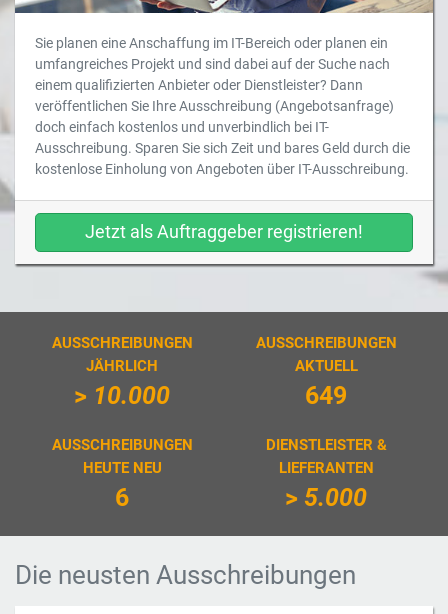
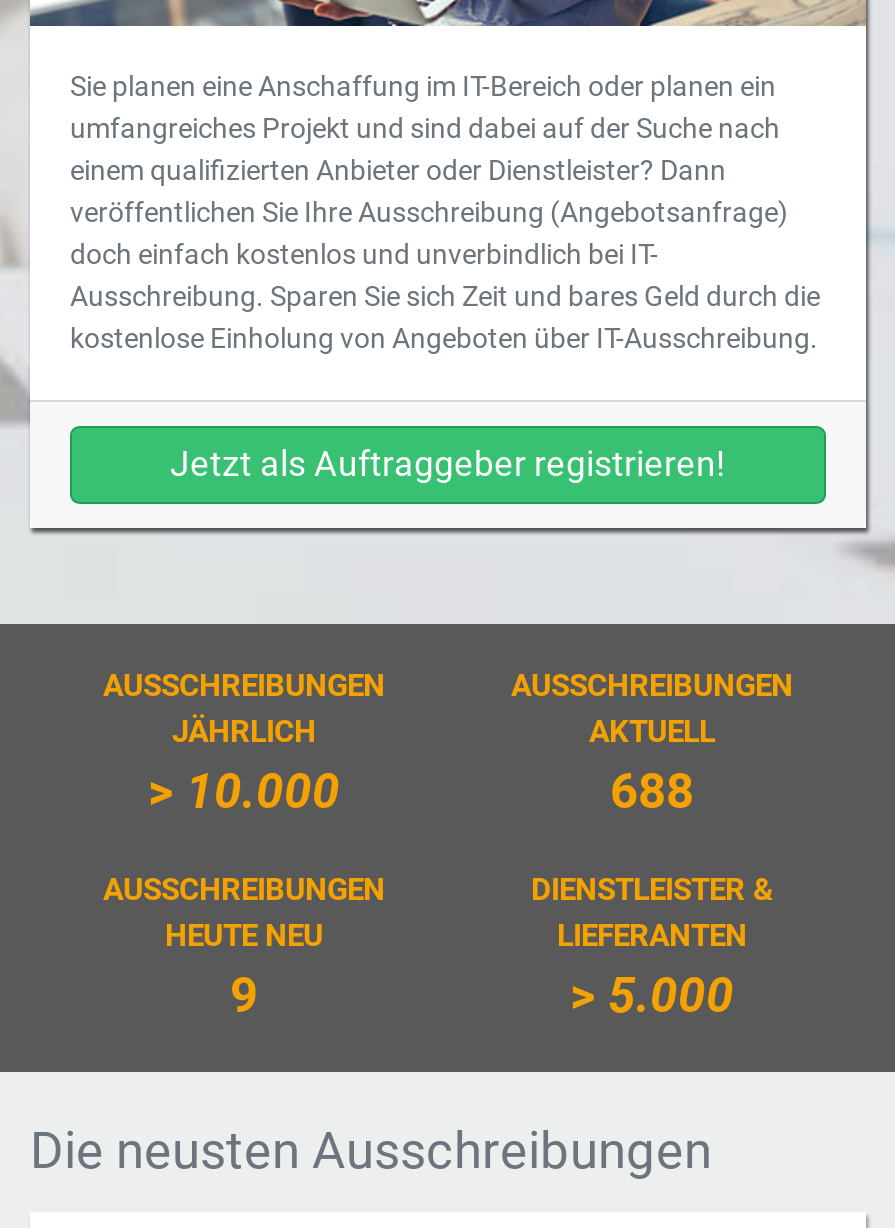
[305,381,347,410] 649 -> [610,761,694,819] 688
[115,483,129,512] 6 -> [230,965,258,1023] 9

